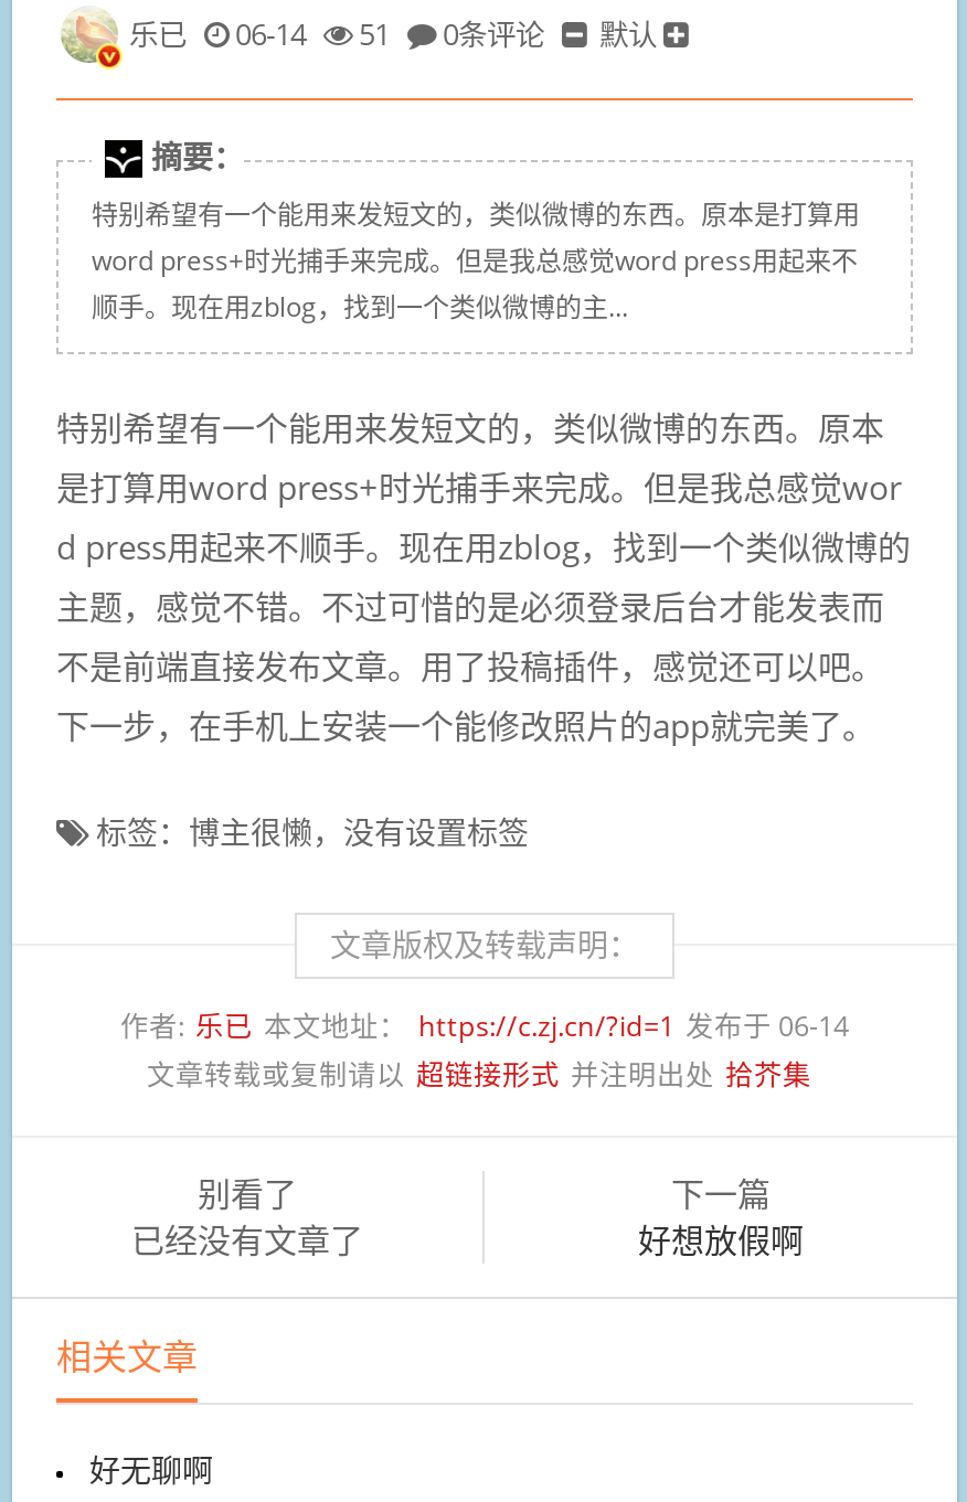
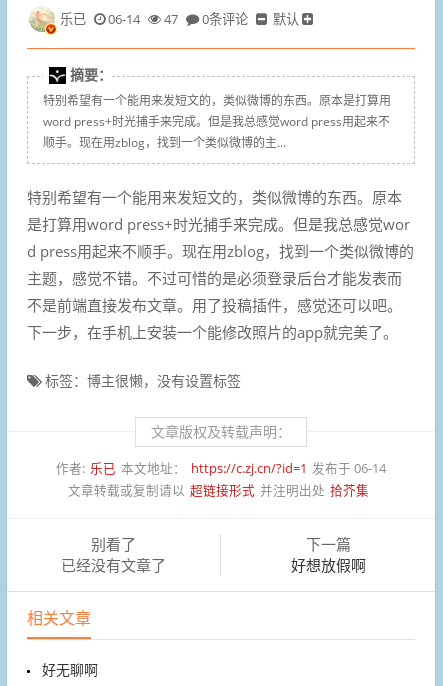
[129,14,657,54] 乐已 06-14 51 0条评论 默认 -> [60,10,299,28] 乐已 06-14 47 0条评论 默认

